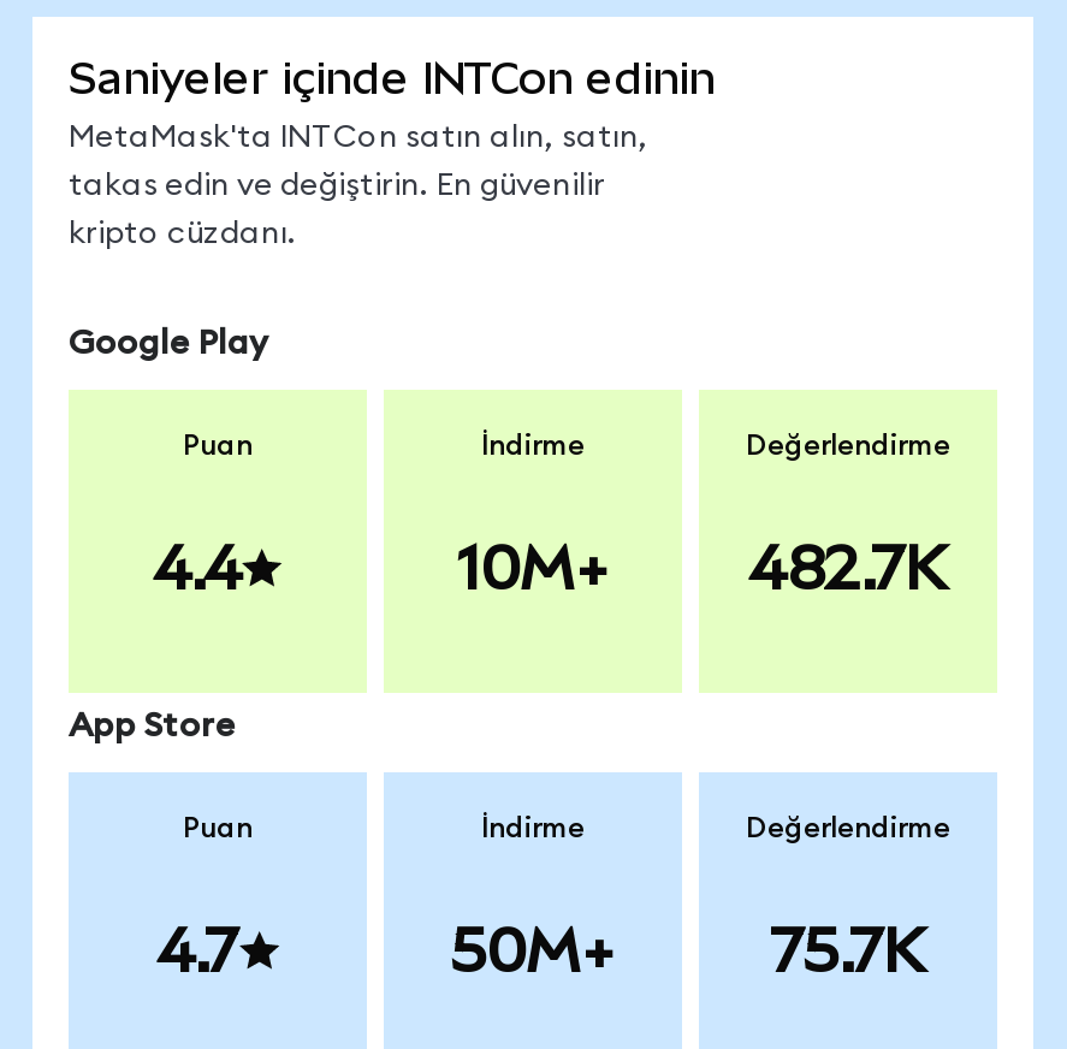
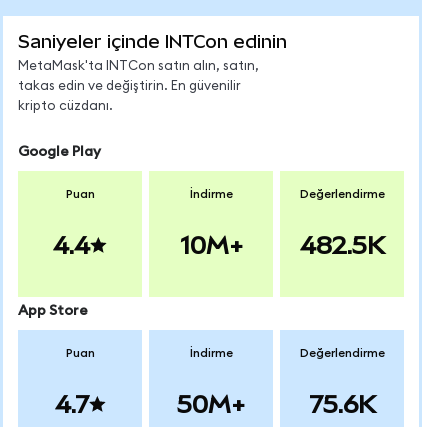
[748,534,948,601] 482.7K -> [299,231,384,259] 482.5K
[770,917,926,984] 75.7K -> [308,390,375,418] 75.6K

